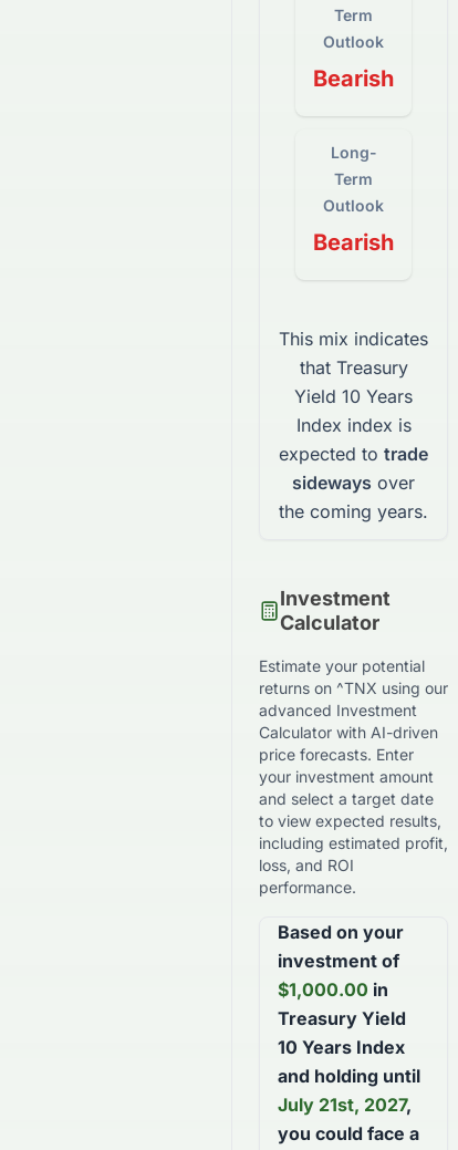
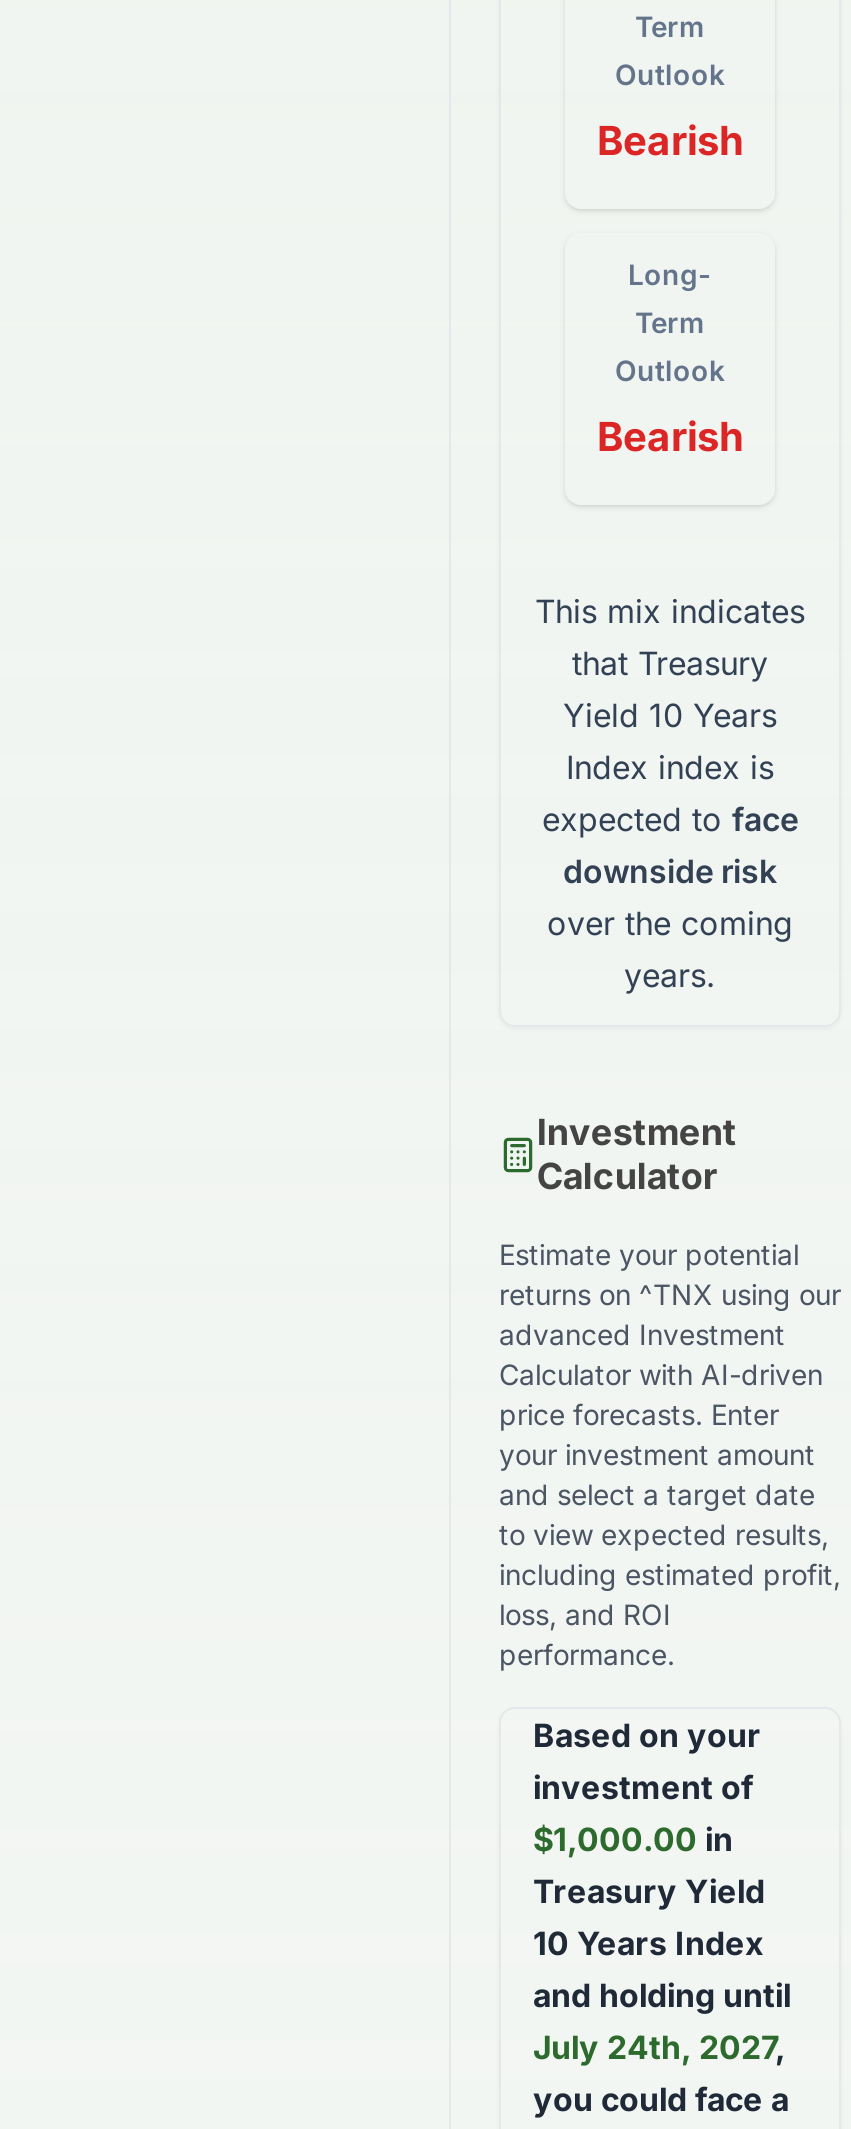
[279,443,428,522] expected to trade | sideways over | the coming years. -> [542,799,798,995] expected to face | downside risk | over the coming | years.
[278,1094,412,1116] July 21st, 2027, -> [533,2027,785,2067] July 24th, 2027,

